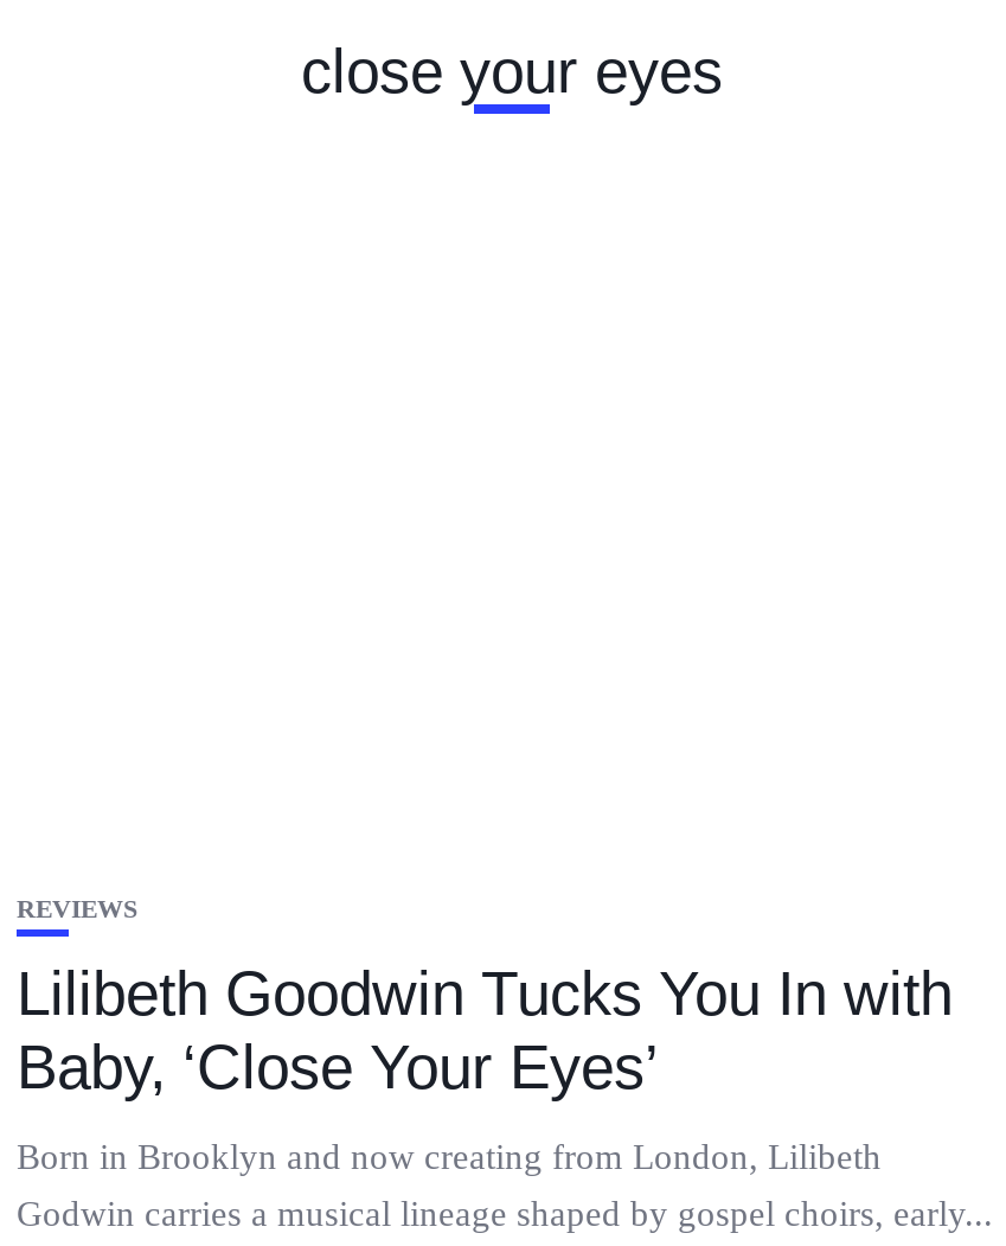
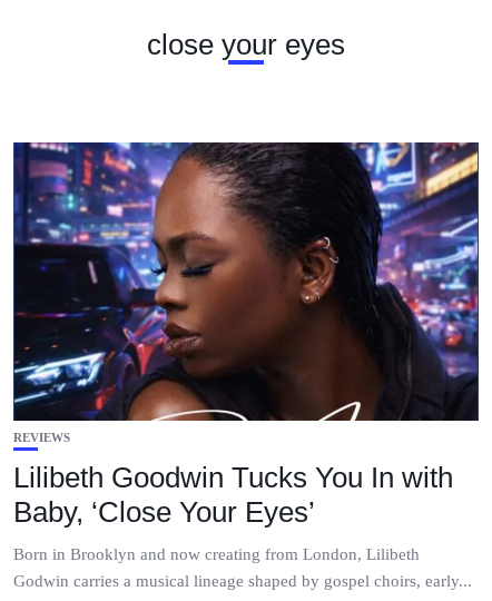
none -> [12,141,480,422] [image]

